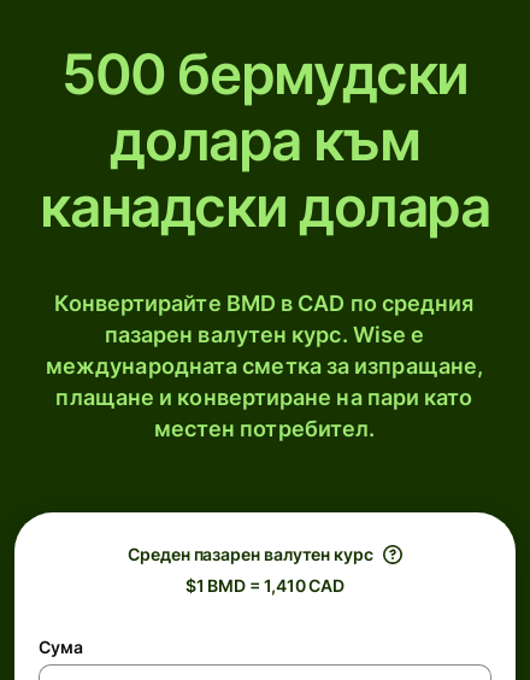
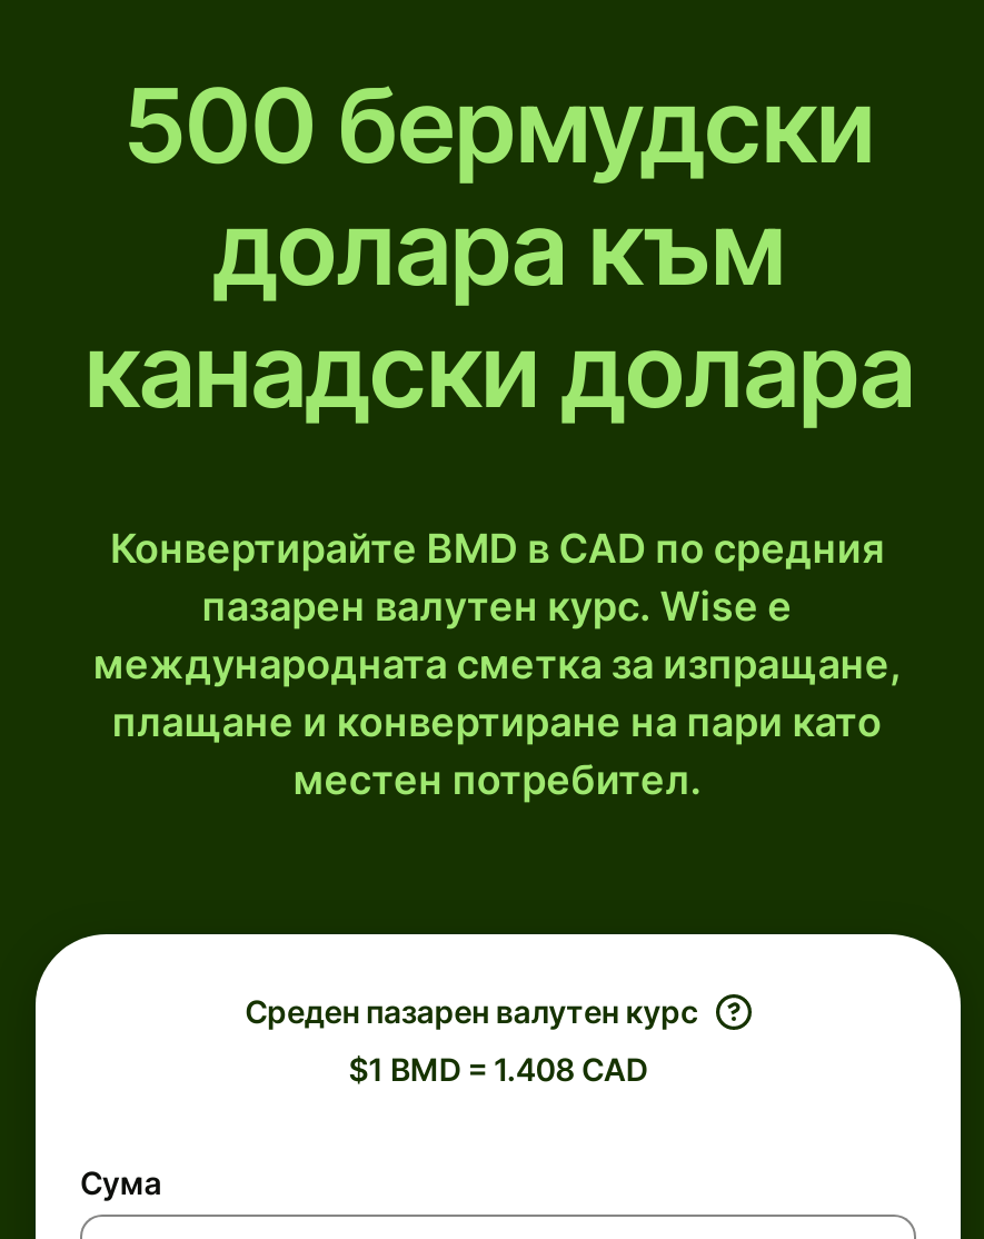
[185,575,345,596] $1 BMD = 1,410 CAD -> [349,1050,648,1088] $1 BMD = 1.408 CAD

